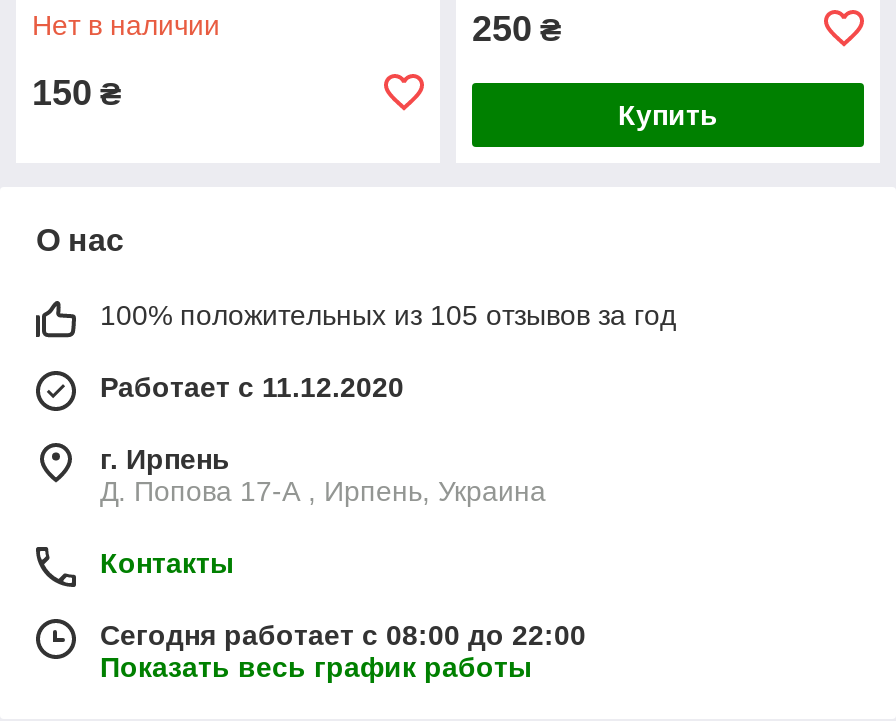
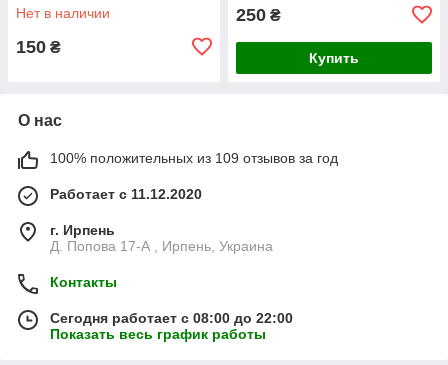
[100,299,676,331] 100% положительных из 105 отзывов за год -> [50,150,338,166] 100% положительных из 109 отзывов за год

